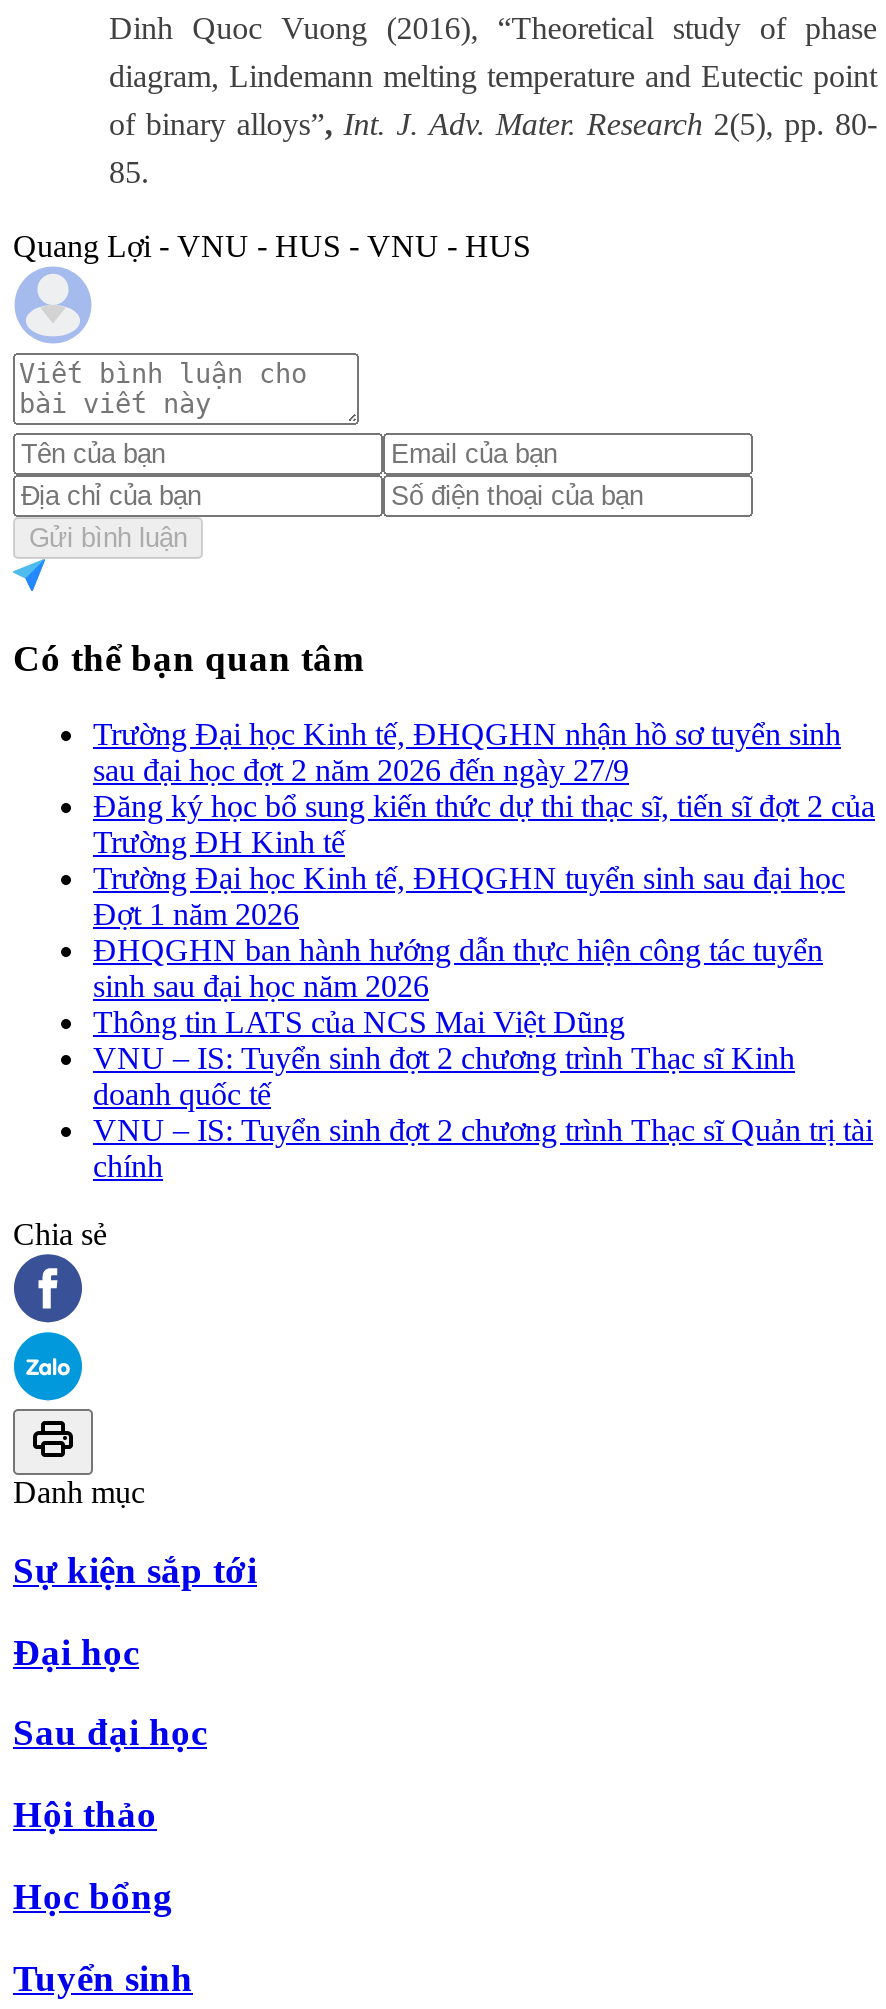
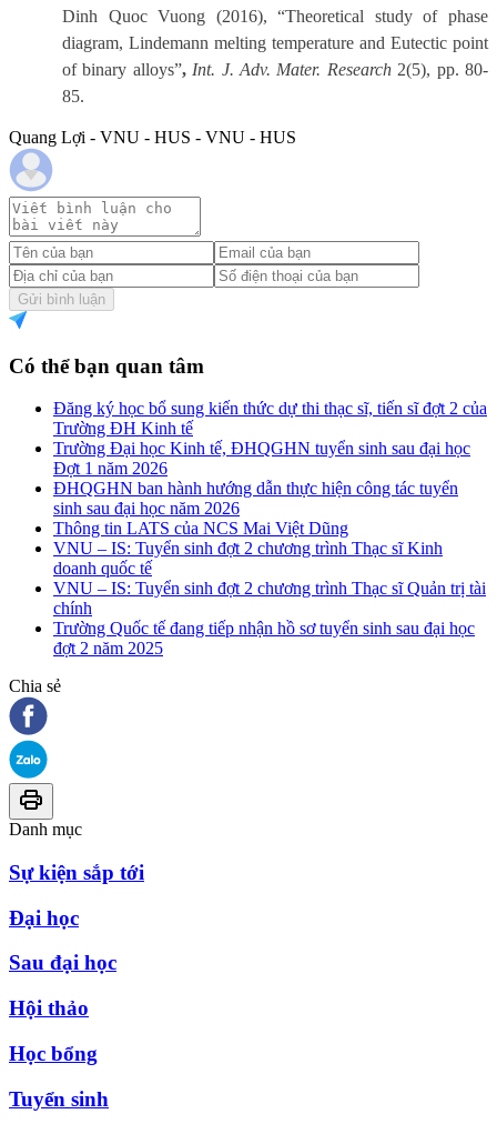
[93,717,841,787] Trường Đại học Kinh tế, ĐHQGHN nhận hồ sơ tuyển sinh | sau đại học đợt 2 năm 2026 đến ngày 27/9 -> none
moved [93,789,875,1183] -> [53,399,487,618]: Đăng ký học bổ sung kiến thức dự thi thạc sĩ, tiến sĩ đợt 2 của | Trường ĐH Kinh tế | Trường Đại học Kinh tế, ĐHQGHN tuyển sinh sau đại học | ... | VNU – IS: Tuyển sinh đợt 2 chương trình Thạc sĩ Quản trị tài | chính
none -> [53,619,475,658] Trường Quốc tế đang tiếp nhận hồ sơ tuyển sinh sau đại học | đợt 2 năm 2025

